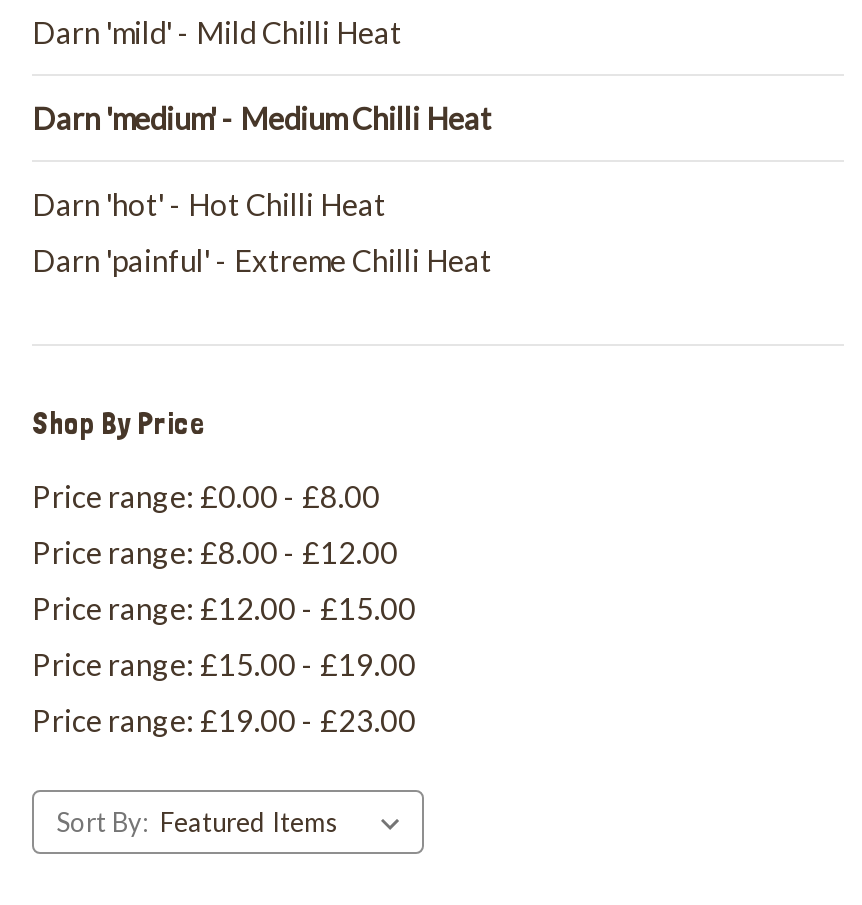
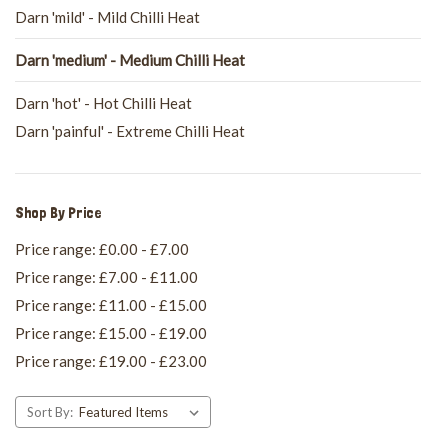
[32,478,380,514] Price range: £0.00 - £8.00 -> [15,240,189,258] Price range: £0.00 - £7.00
[32,534,398,570] Price range: £8.00 - £12.00 -> [15,268,198,286] Price range: £7.00 - £11.00
[32,590,416,626] Price range: £12.00 - £15.00 -> [15,296,207,314] Price range: £11.00 - £15.00

